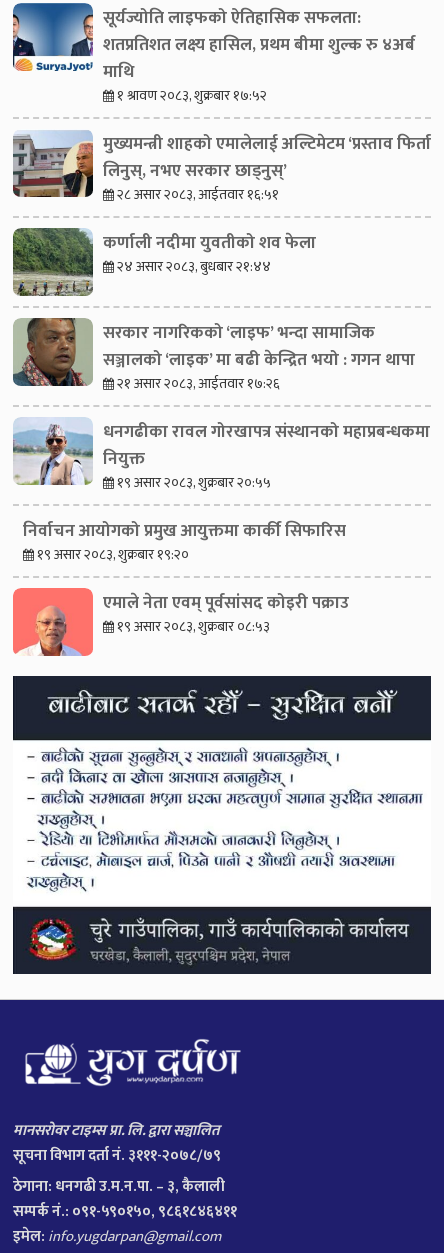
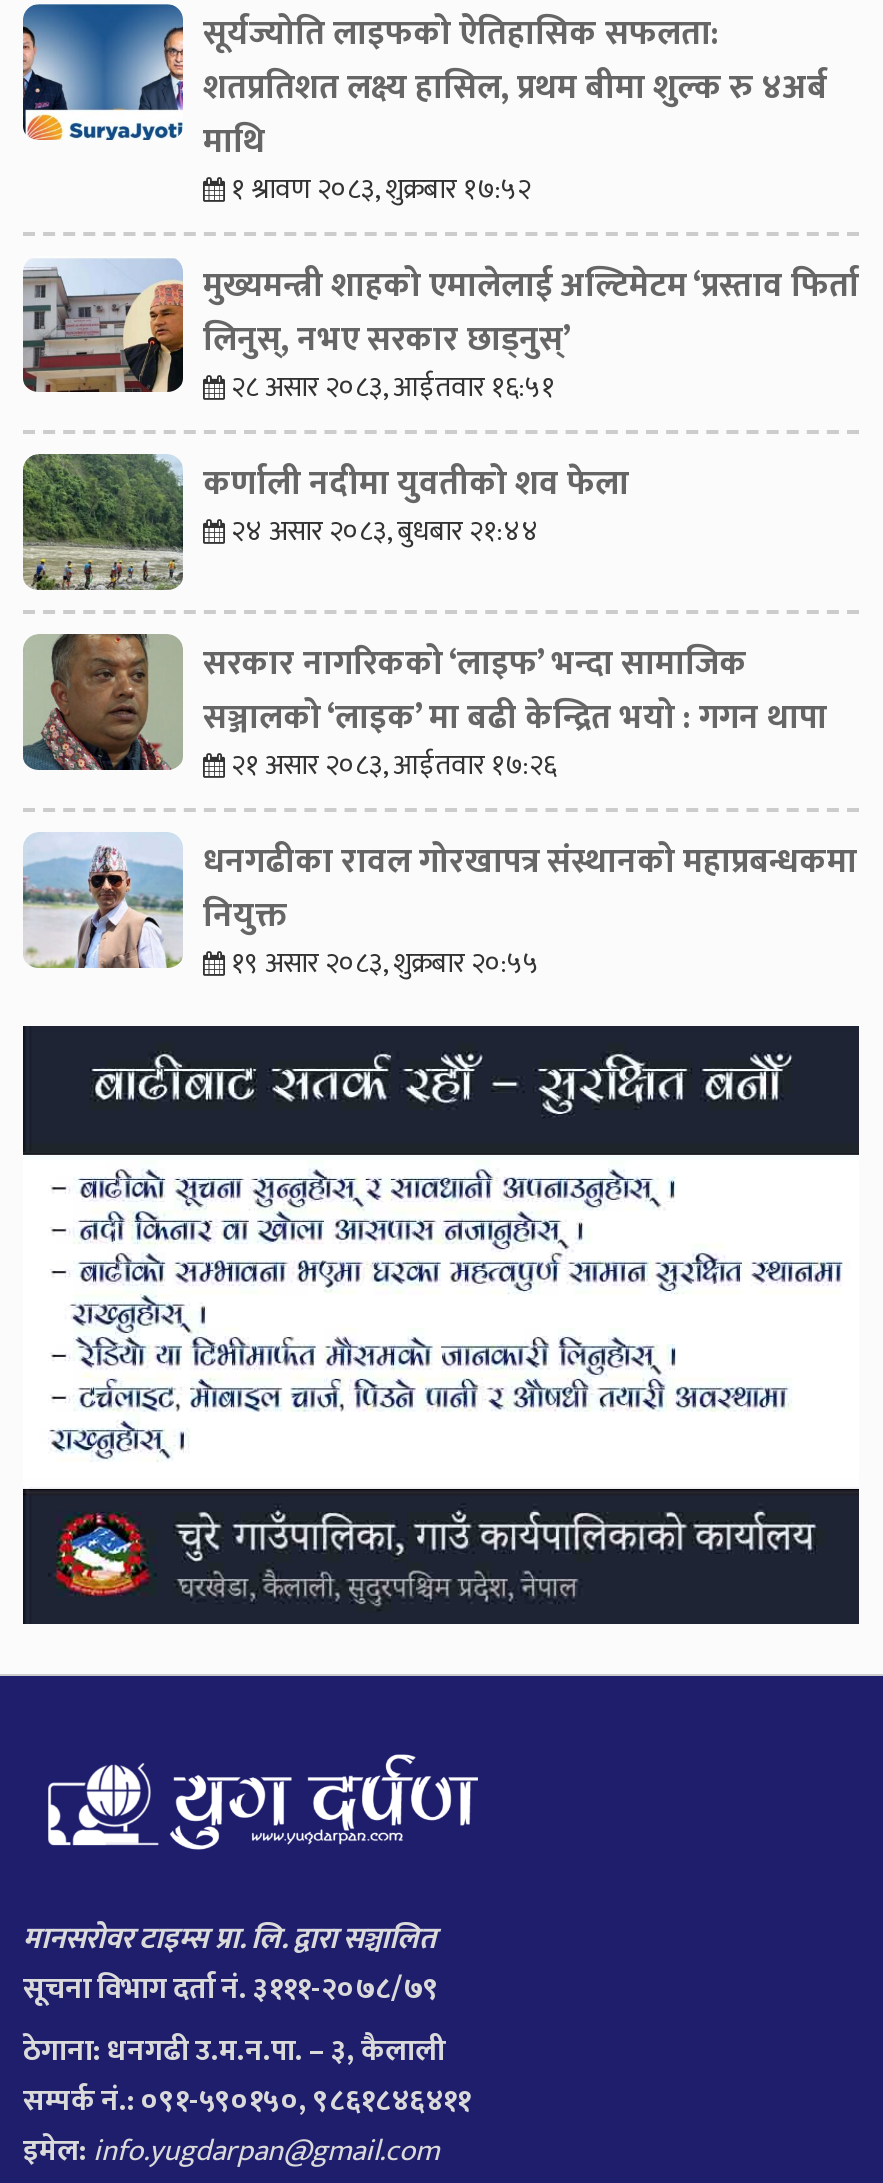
[12,516,349,657] [image] | निर्वाचन आयोगको प्रमुख आयुक्तमा कार्की सिफारिस | १९ असार २०८३, शुक्रबार १९:२० | एमाले नेता एवम् पूर्वसांसद कोइरी पक्राउ | १९ असार २०८३, शुक्रबार ०८:५३ -> none

